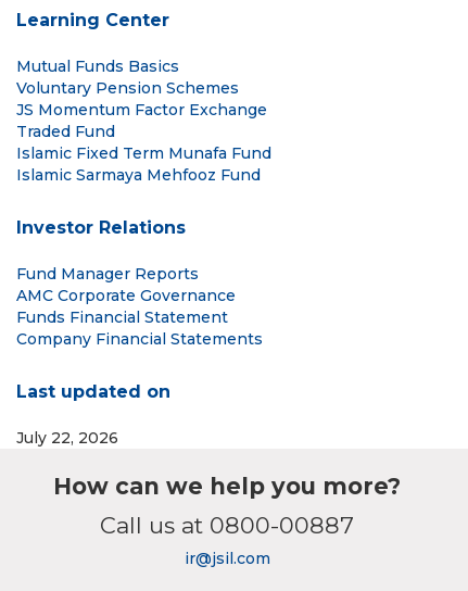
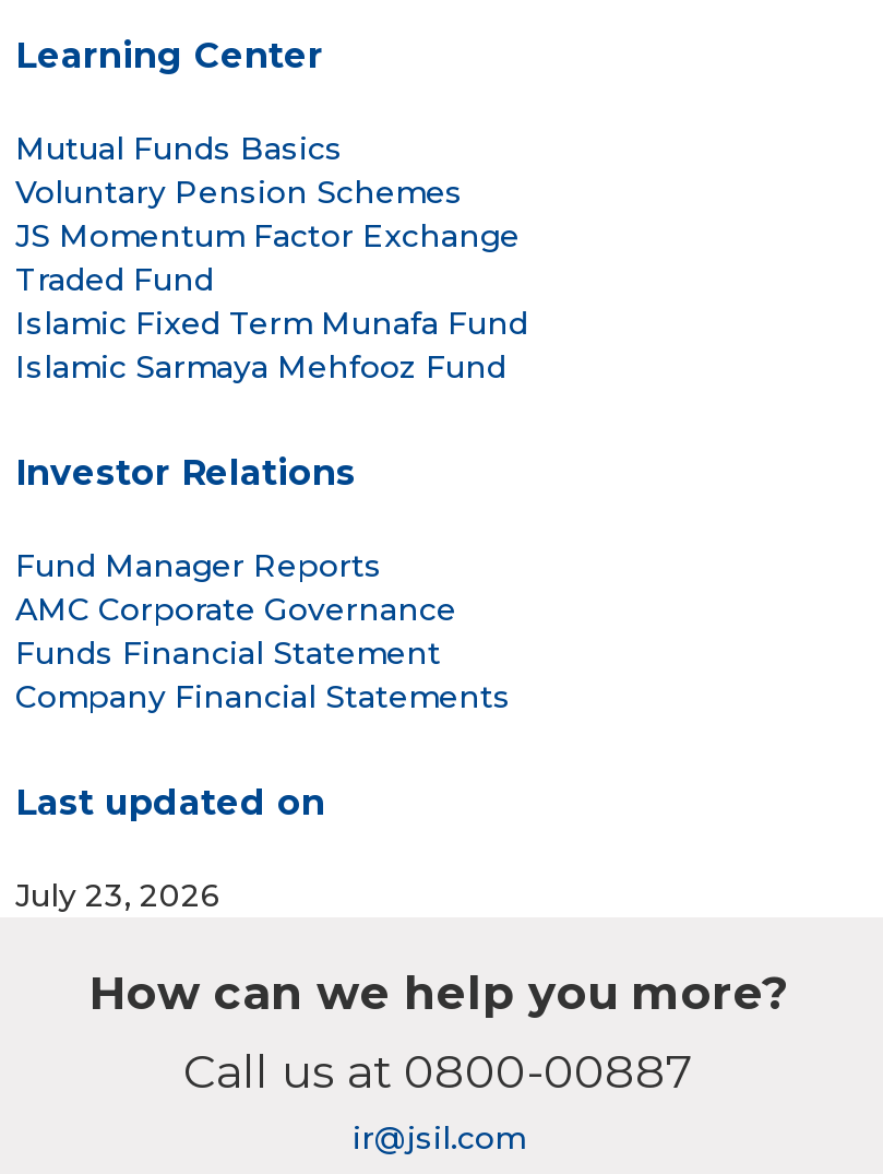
[16,427,118,447] July 22, 2026 -> [15,875,220,914] July 23, 2026

